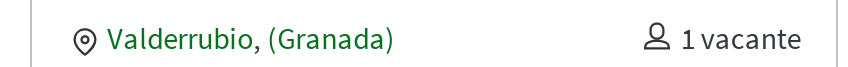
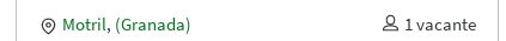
[107,19,395,57] Valderrubio, (Granada) -> [62,13,191,35] Motril, (Granada)

